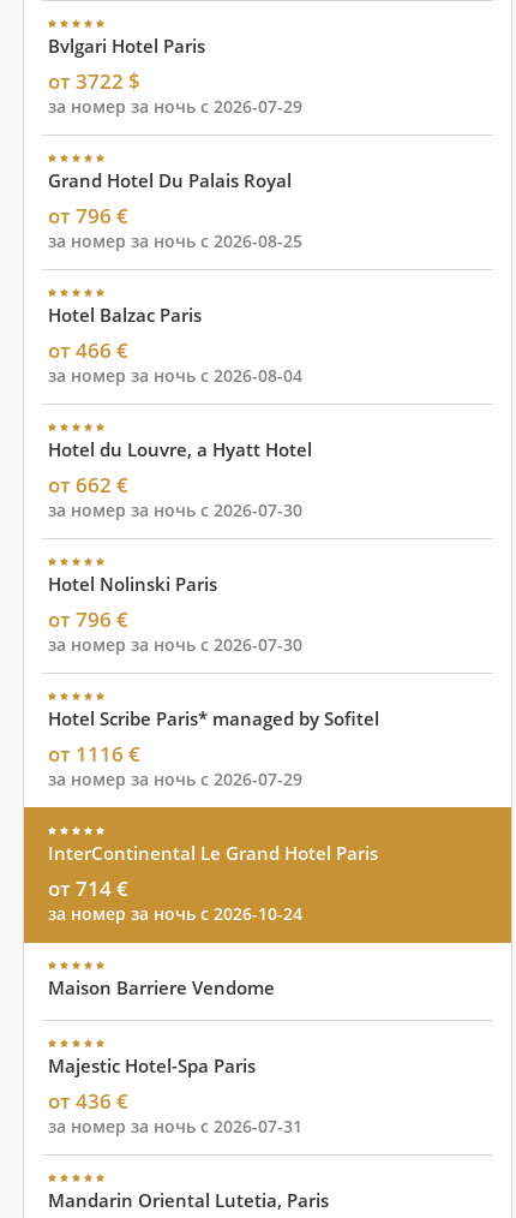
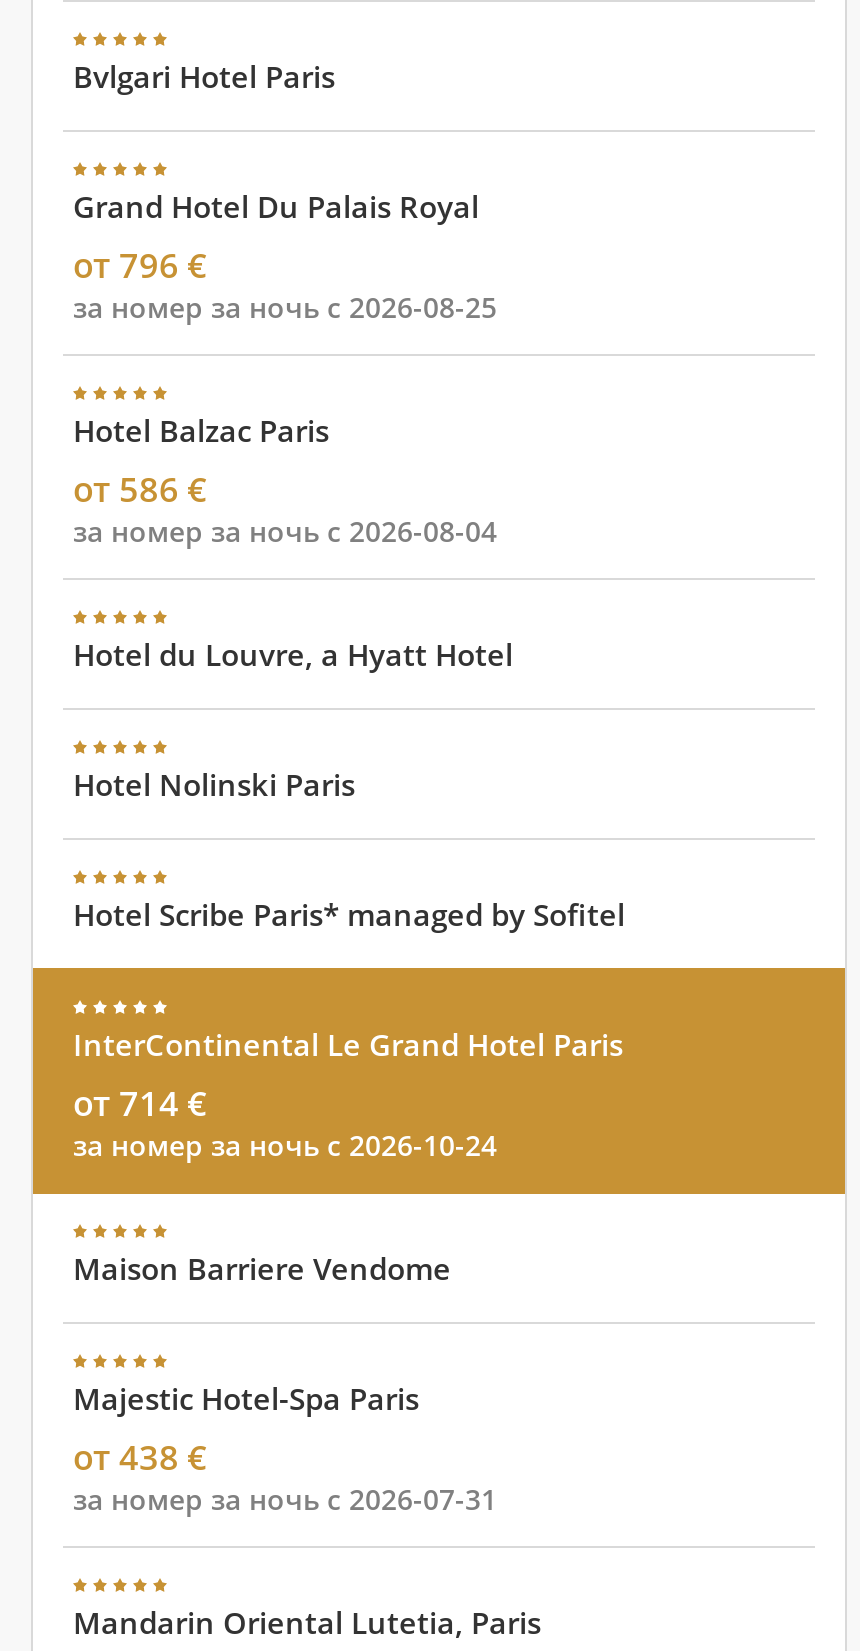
[48,67,302,118] от 3722 $ | за номер за ночь с 2026-07-29 -> none
[48,336,128,364] от 466 € -> [73,466,207,512] от 586 €
[48,471,302,521] от 662 € | за номер за ночь с 2026-07-30 -> none
[48,605,302,656] от 796 € | за номер за ночь с 2026-07-30 -> none
[48,740,302,790] от 1116 € | за номер за ночь с 2026-07-29 -> none
[48,1087,128,1115] от 436 € -> [73,1434,207,1480] от 438 €

